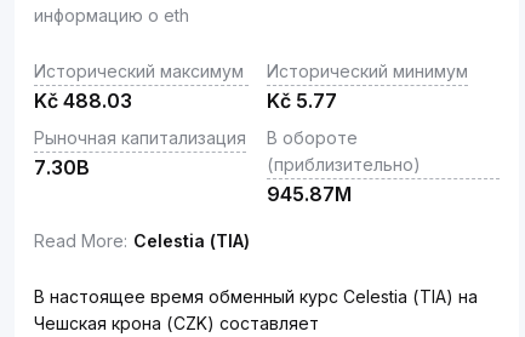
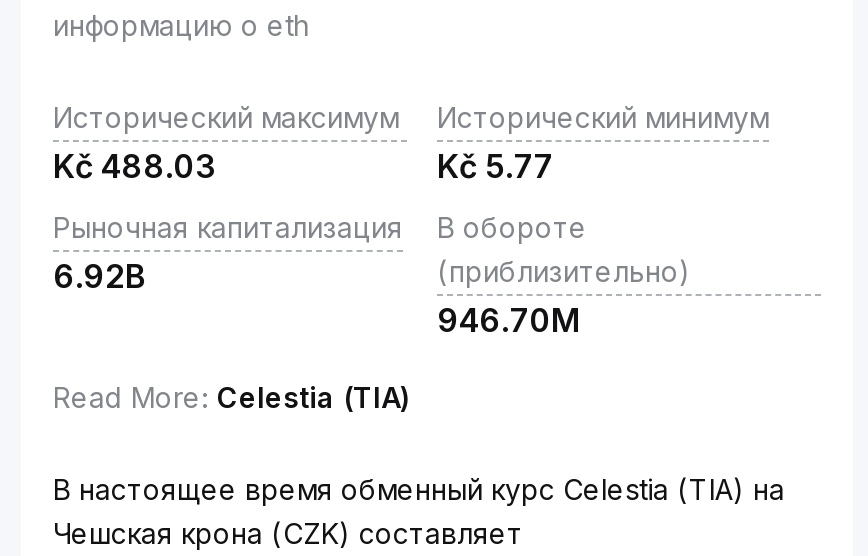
[34,155,90,179] 7.30B -> [53,256,147,296] 6.92B
[267,182,352,206] 945.87M -> [437,300,579,340] 946.70M

